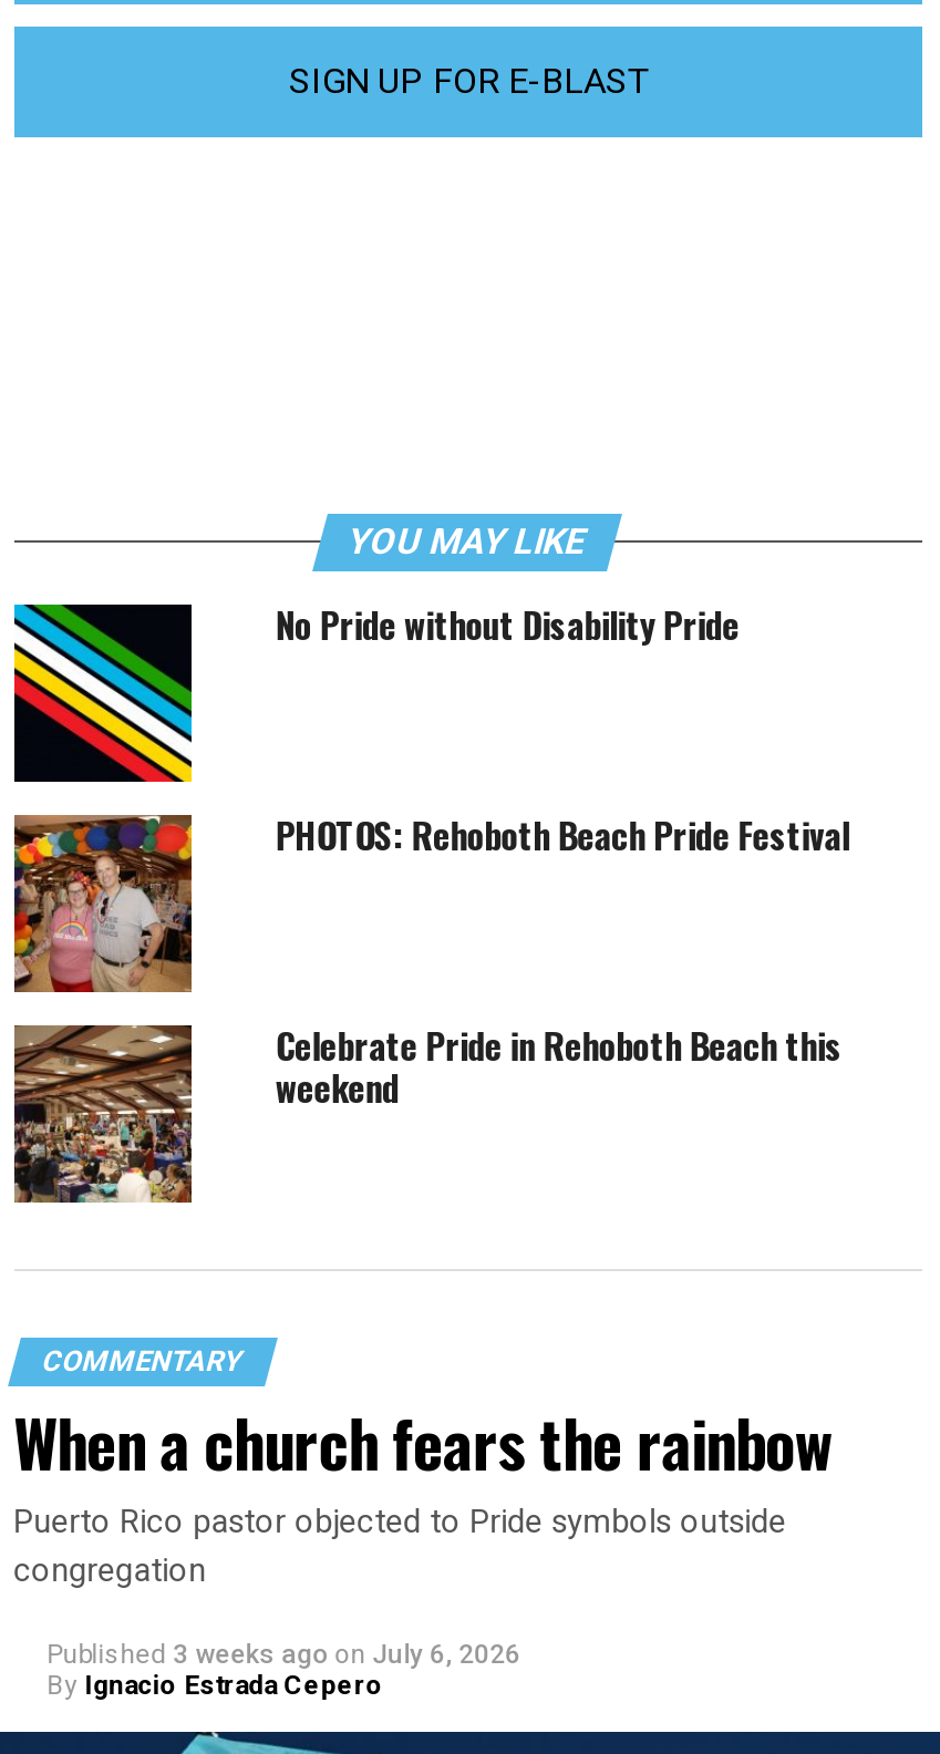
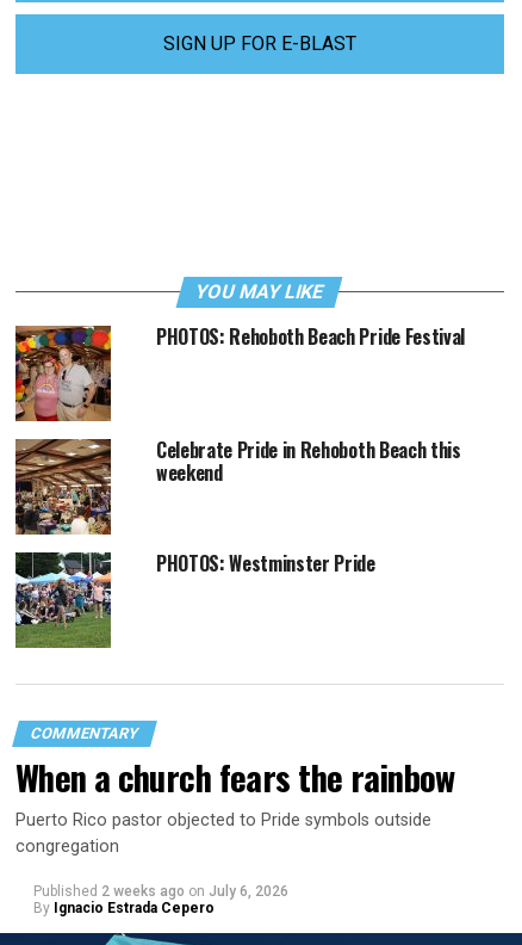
[12,597,739,784] [image] | No Pride without Disability Pride -> none
moved [10,807,849,1113] -> [13,322,465,486]: [image] | PHOTOS: Rehoboth Beach Pride Festival | Celebrate Pride in Rehoboth Beach this | weekend
moved [10,1021,196,1207] -> [13,437,113,537]: [image]
none -> [14,548,375,649] [image] | PHOTOS: Westminster Pride
[47,1638,521,1669] Published 3 weeks ago on July 6, 2026 -> [33,882,288,899] Published 2 weeks ago on July 6, 2026

